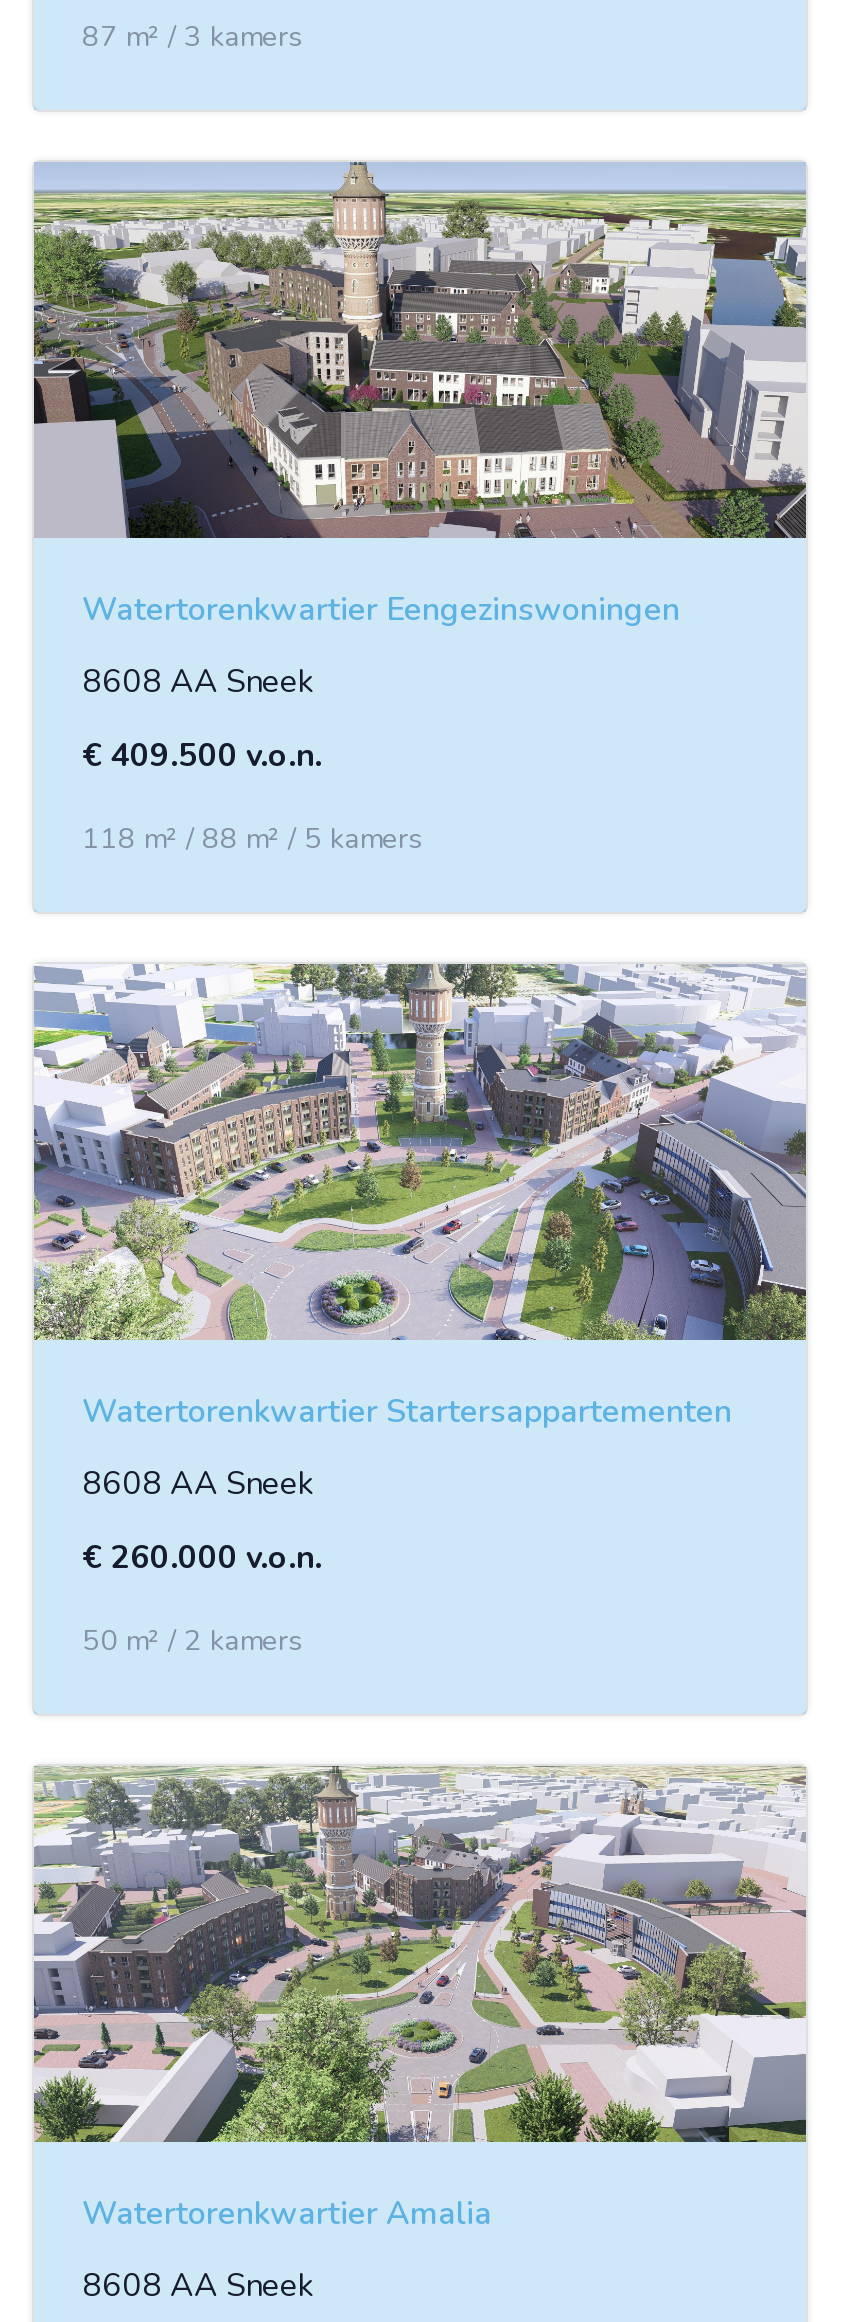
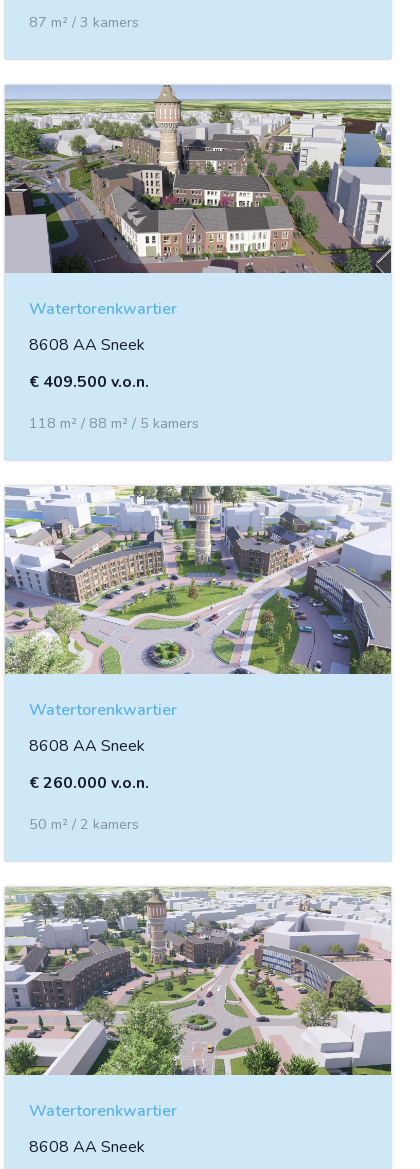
[82,587,680,631] Watertorenkwartier Eengezinswoningen -> [29,297,177,319] Watertorenkwartier
[82,1389,732,1433] Watertorenkwartier Startersappartementen -> [29,698,177,720] Watertorenkwartier
[82,2191,492,2235] Watertorenkwartier Amalia -> [29,1099,177,1121] Watertorenkwartier

